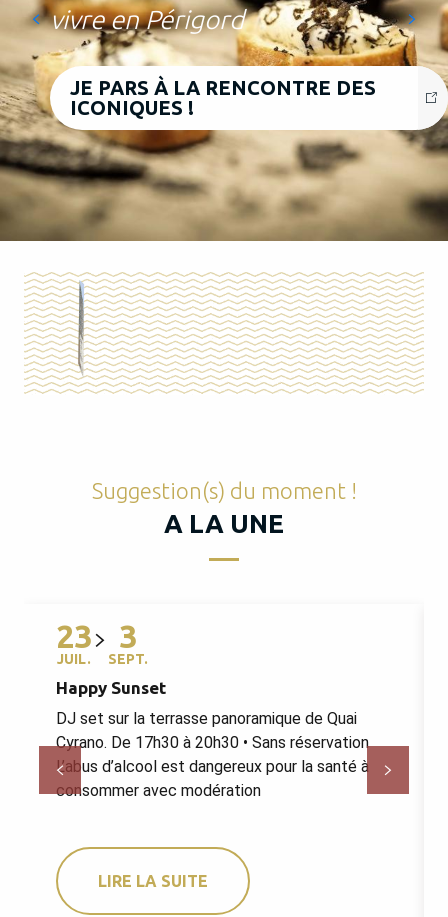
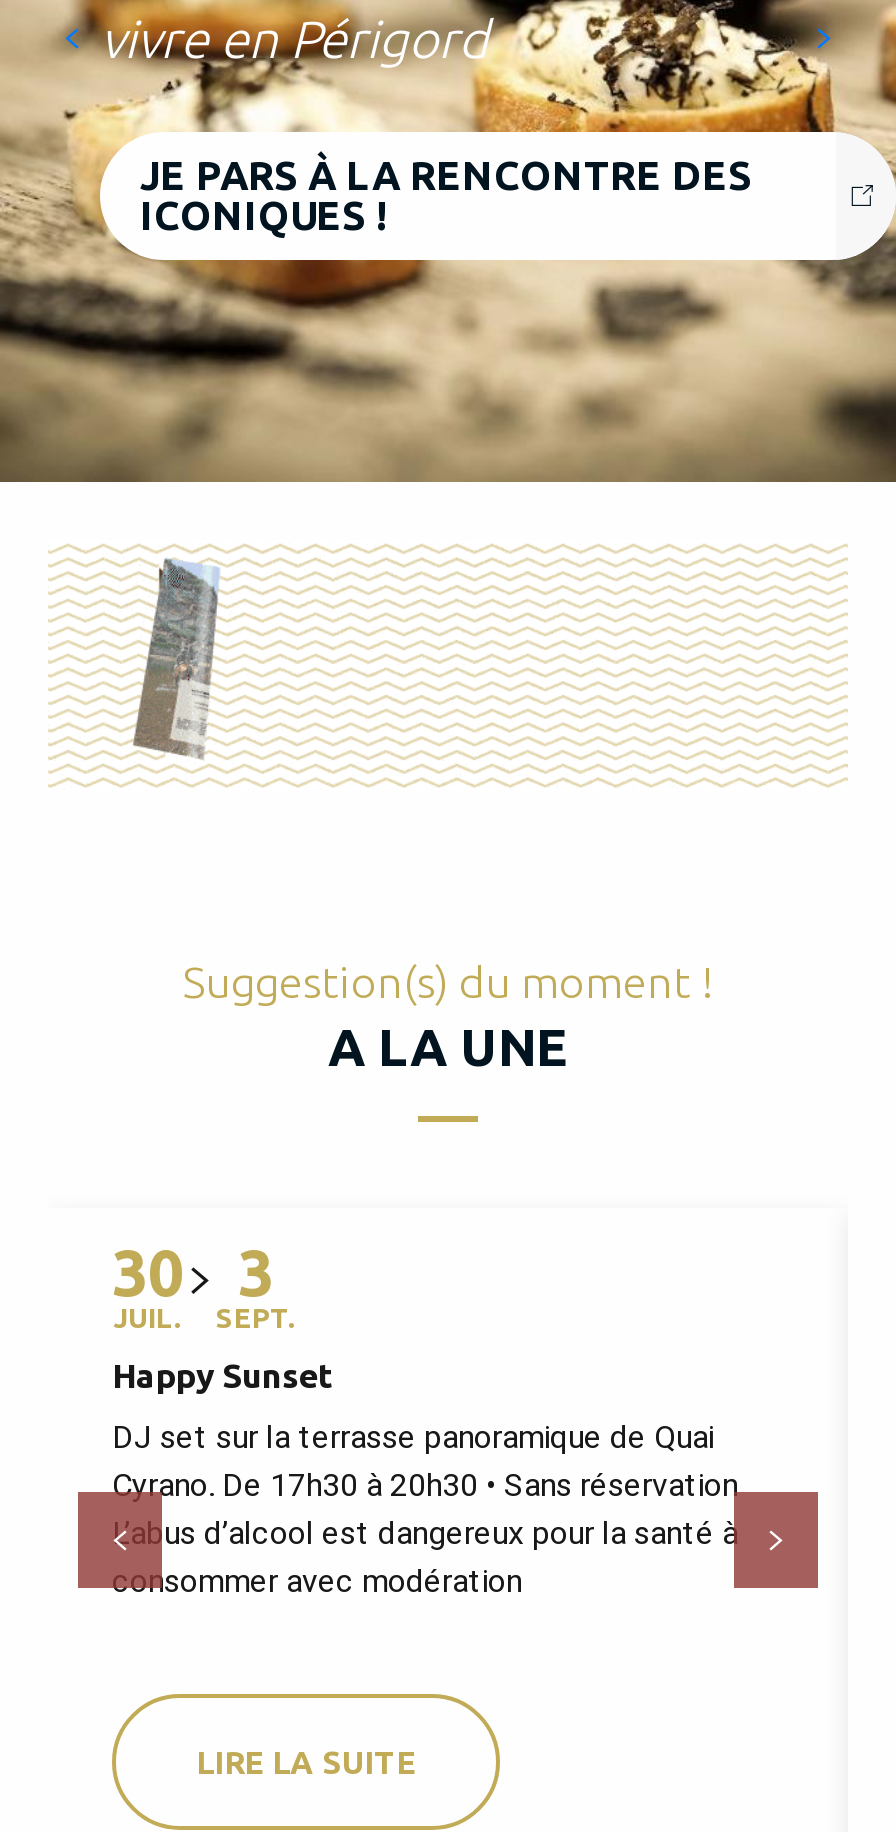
[67,280,109,378] [image] -> [132,558,220,758] [image]
[56,618,137,654] 23 3 -> [112,1237,274,1309] 30 3

